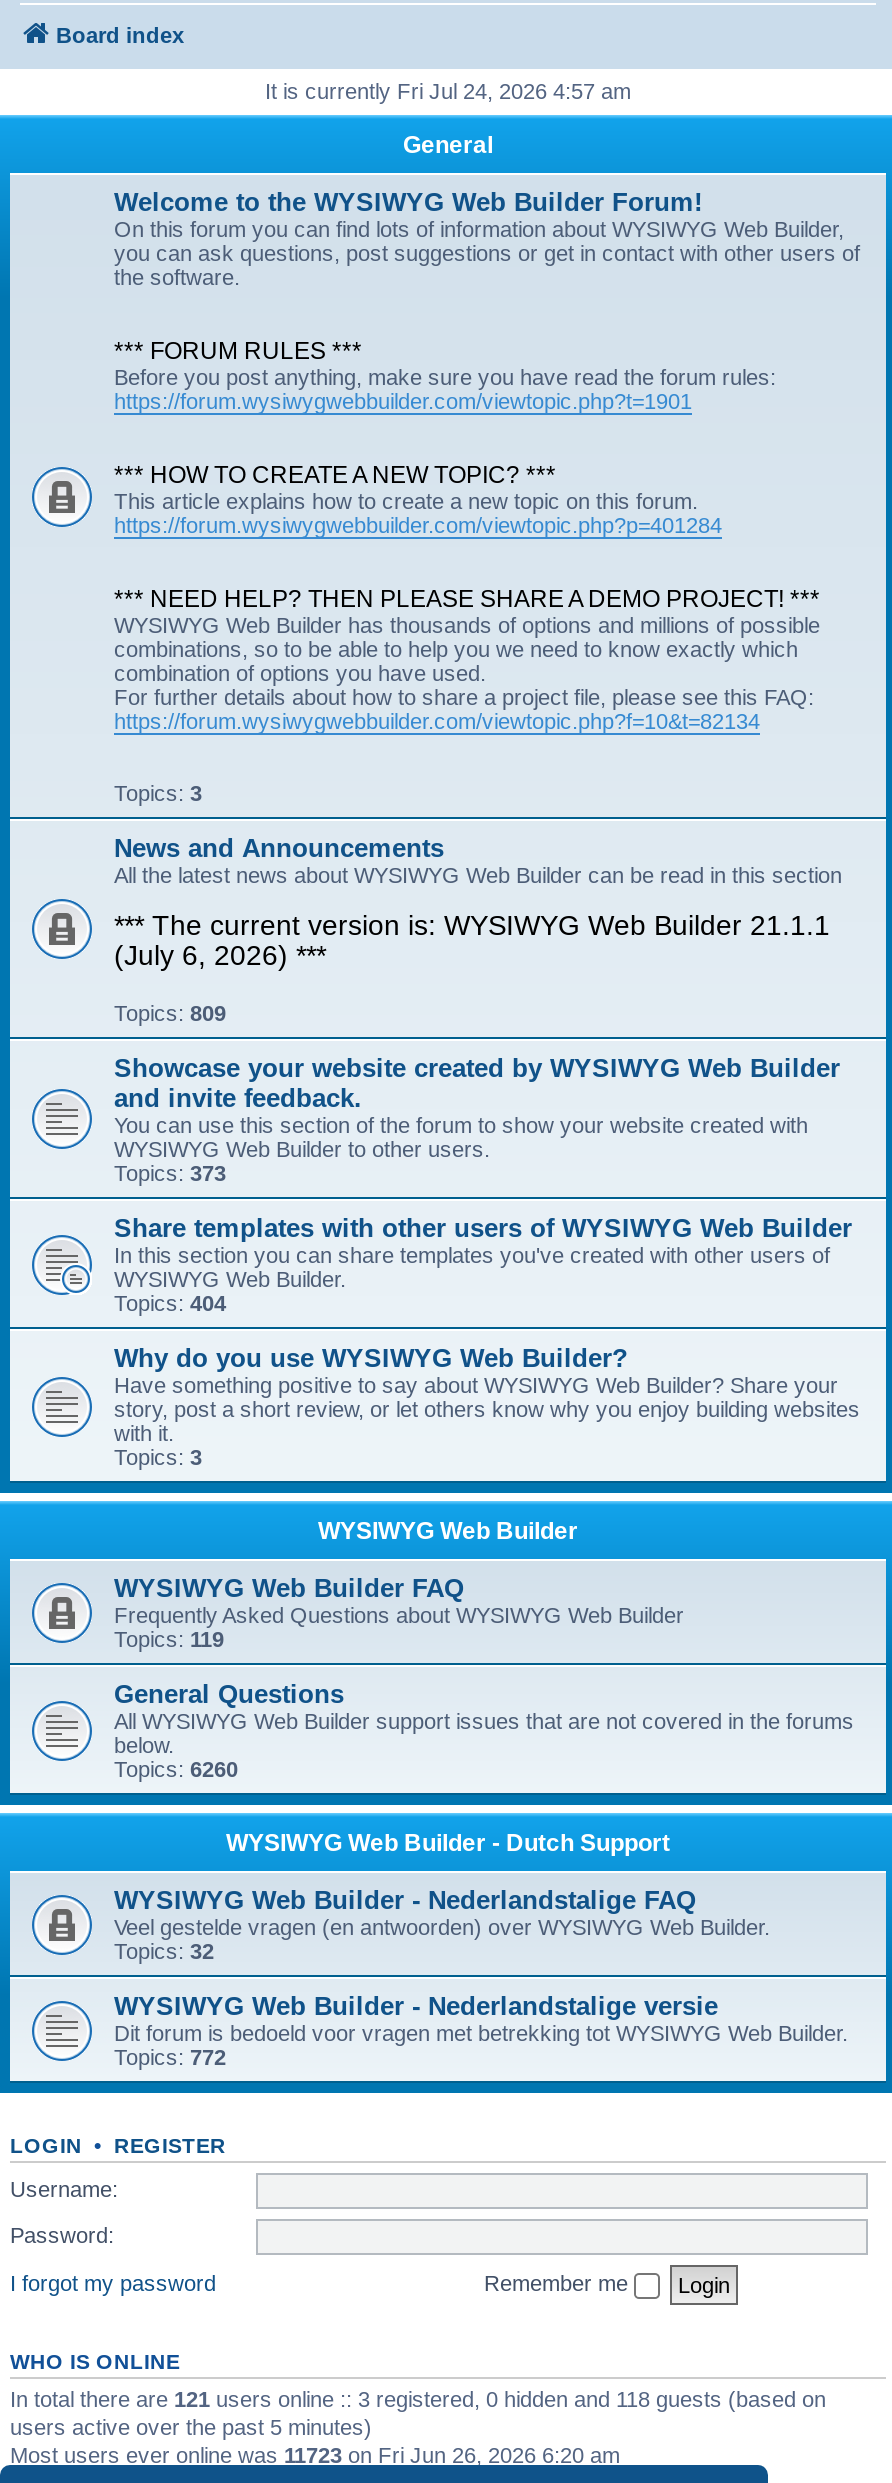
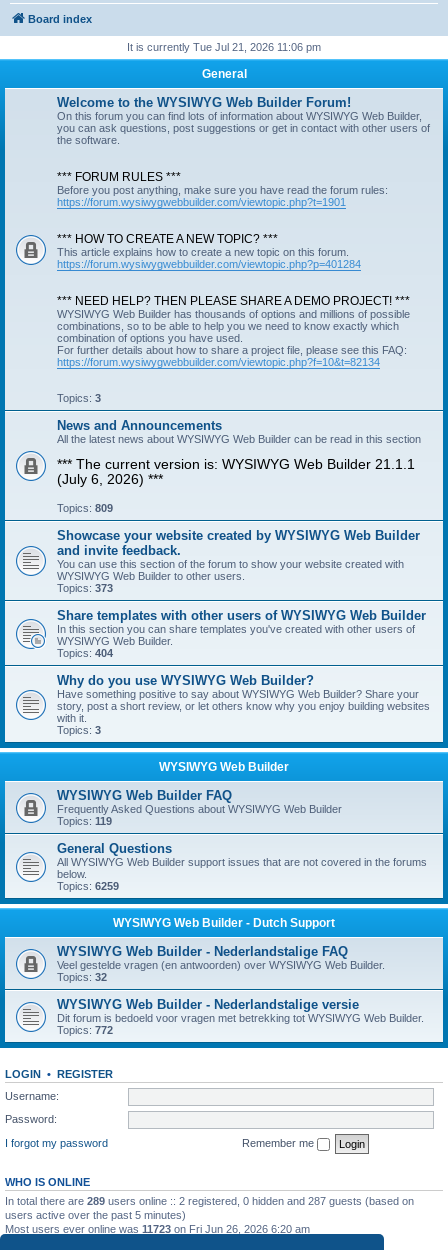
[265,79,631,103] It is currently Fri Jul 24, 2026 4:57 am -> [127,41,321,53] It is currently Tue Jul 21, 2026 11:06 pm
[114,1757,238,1781] Topics: 6260 -> [57,880,119,892] Topics: 6259
[10,2386,826,2410] In total there are 121 users online :: 3 registered, 0 hidden and 118 guests (based on -> [5,1194,414,1206] In total there are 289 users online :: 2 registered, 0 hidden and 287 guests (based on

